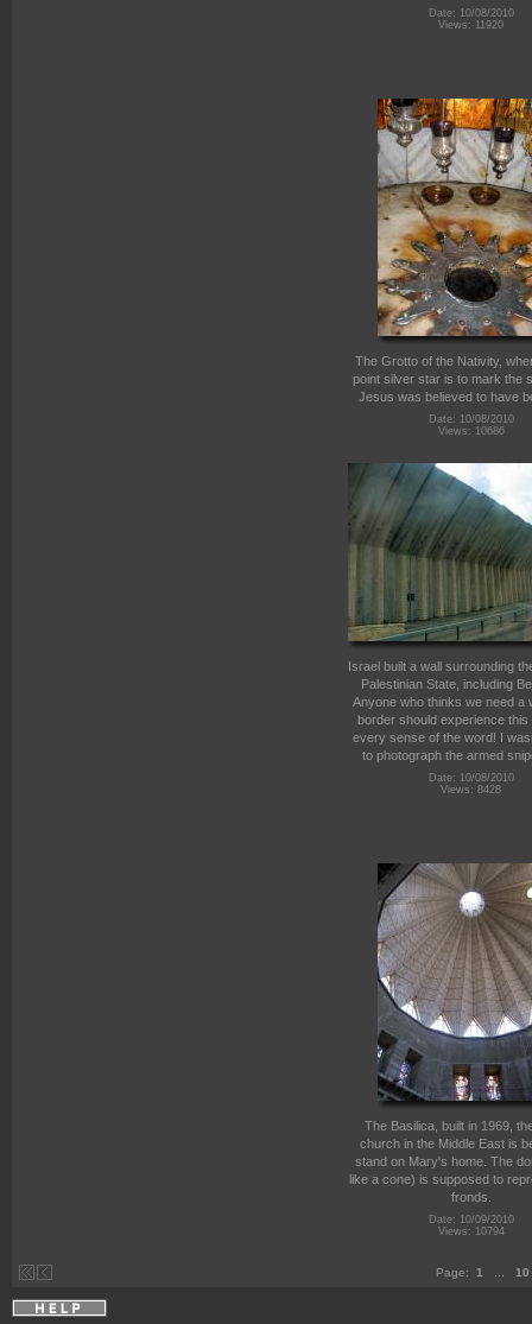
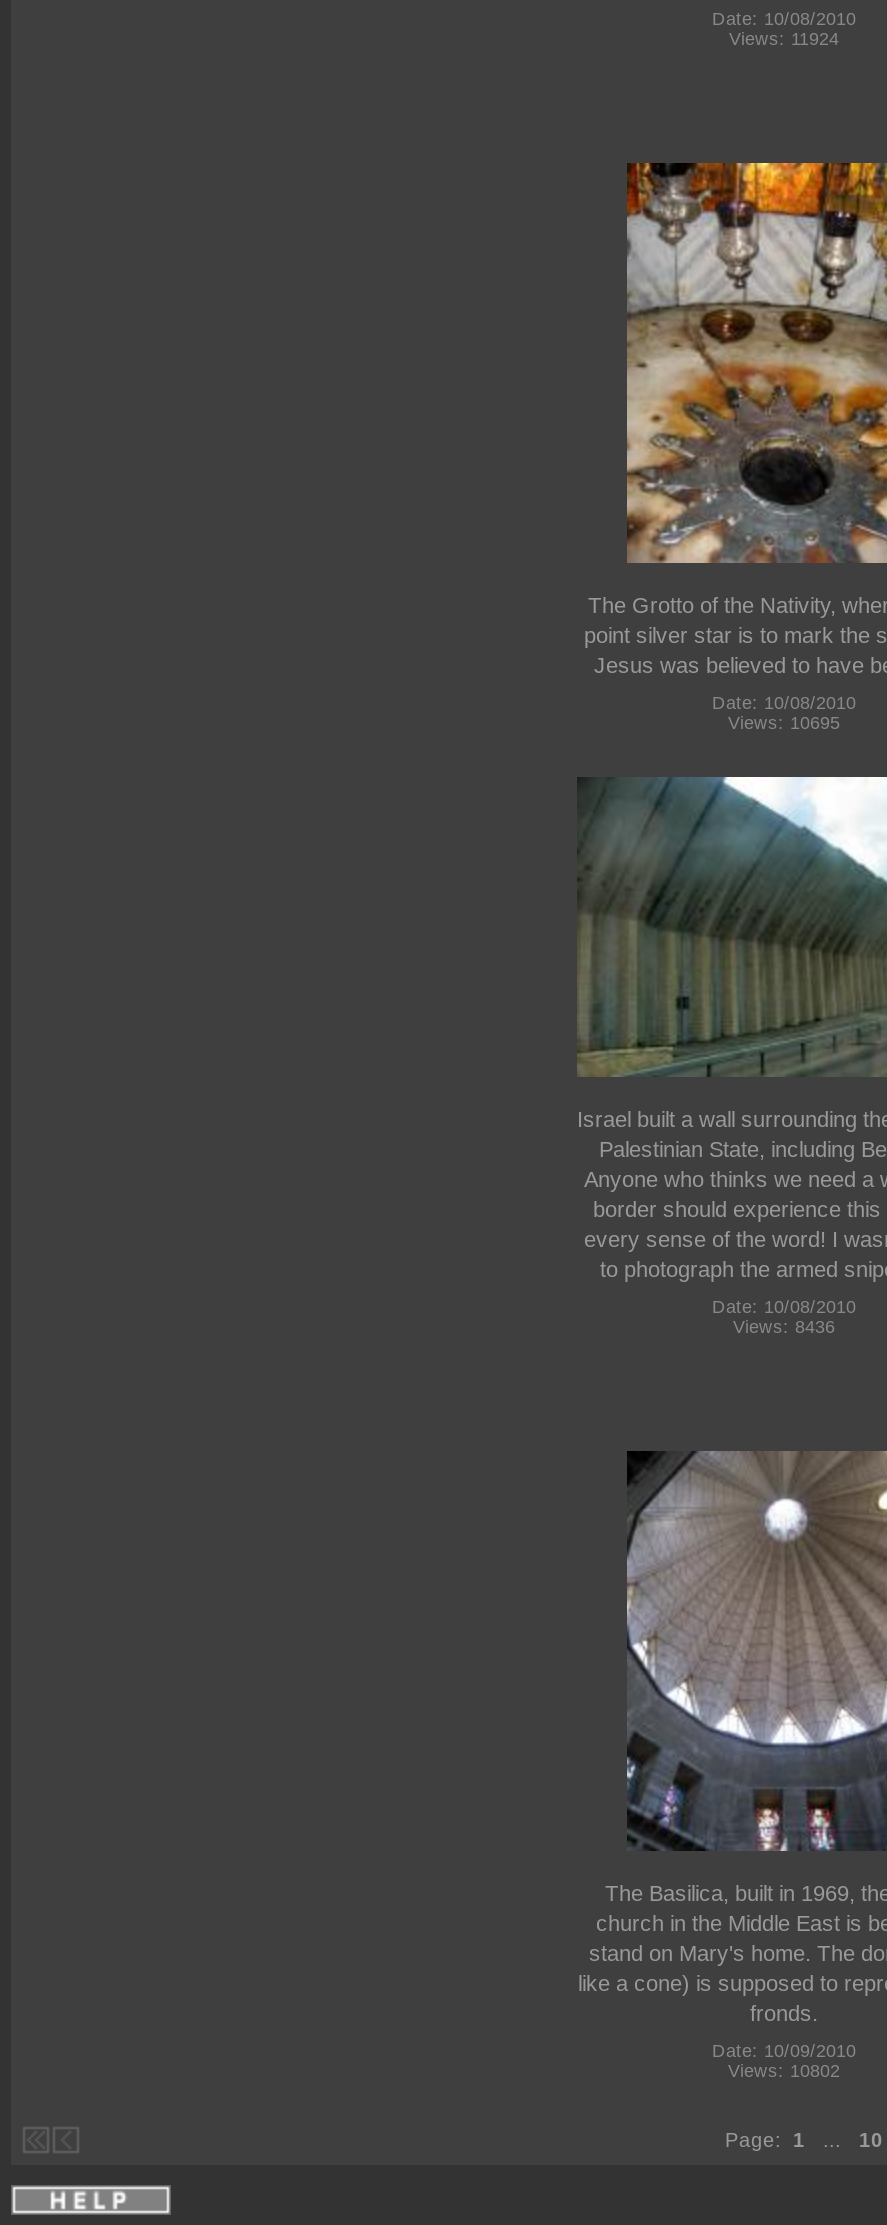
[438,19,503,31] Views: 11920 -> [729,29,839,49] Views: 11924
[438,425,504,437] Views: 10686 -> [728,713,840,733] Views: 10695
[441,784,501,796] Views: 8428 -> [733,1317,835,1337] Views: 8436
[438,1226,504,1238] Views: 10794 -> [728,2061,840,2081] Views: 10802

